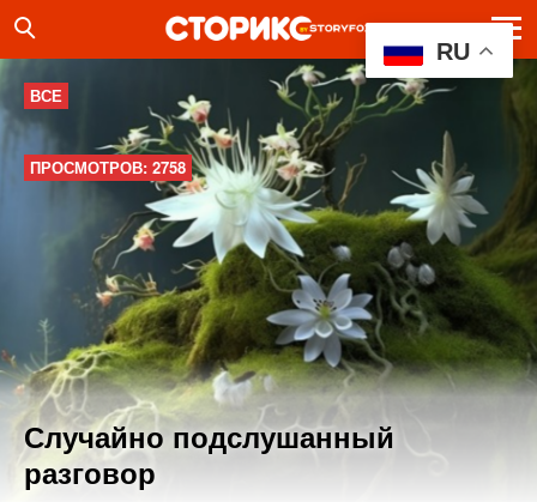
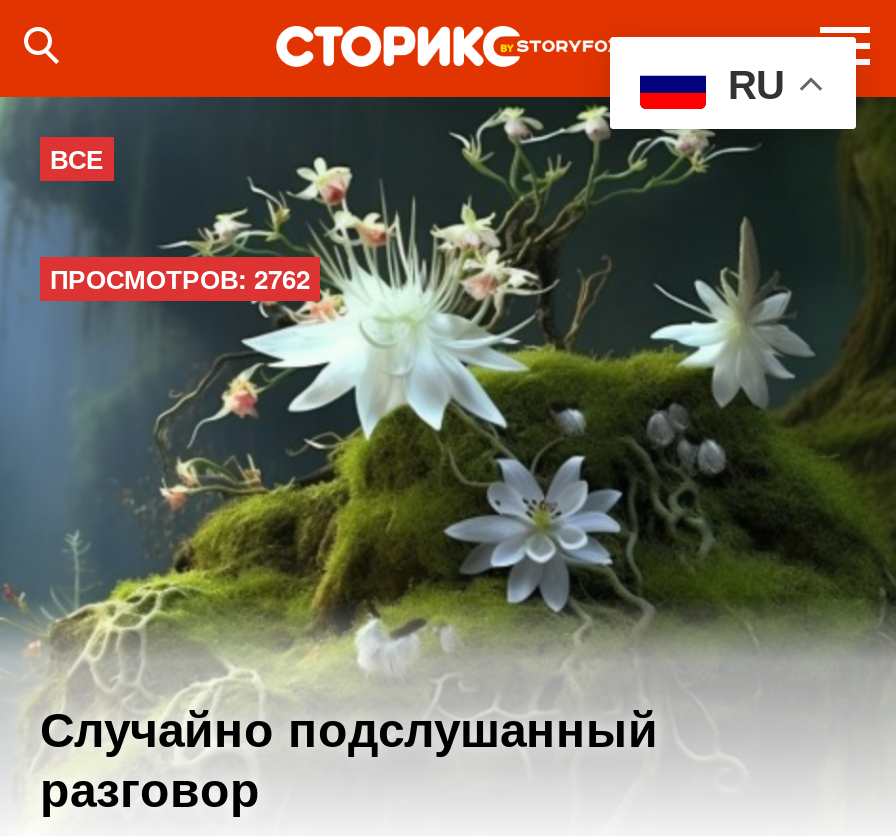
[30,156,186,179] ПРОСМОТРОВ: 2758 -> [50,259,310,297] ПРОСМОТРОВ: 2762

